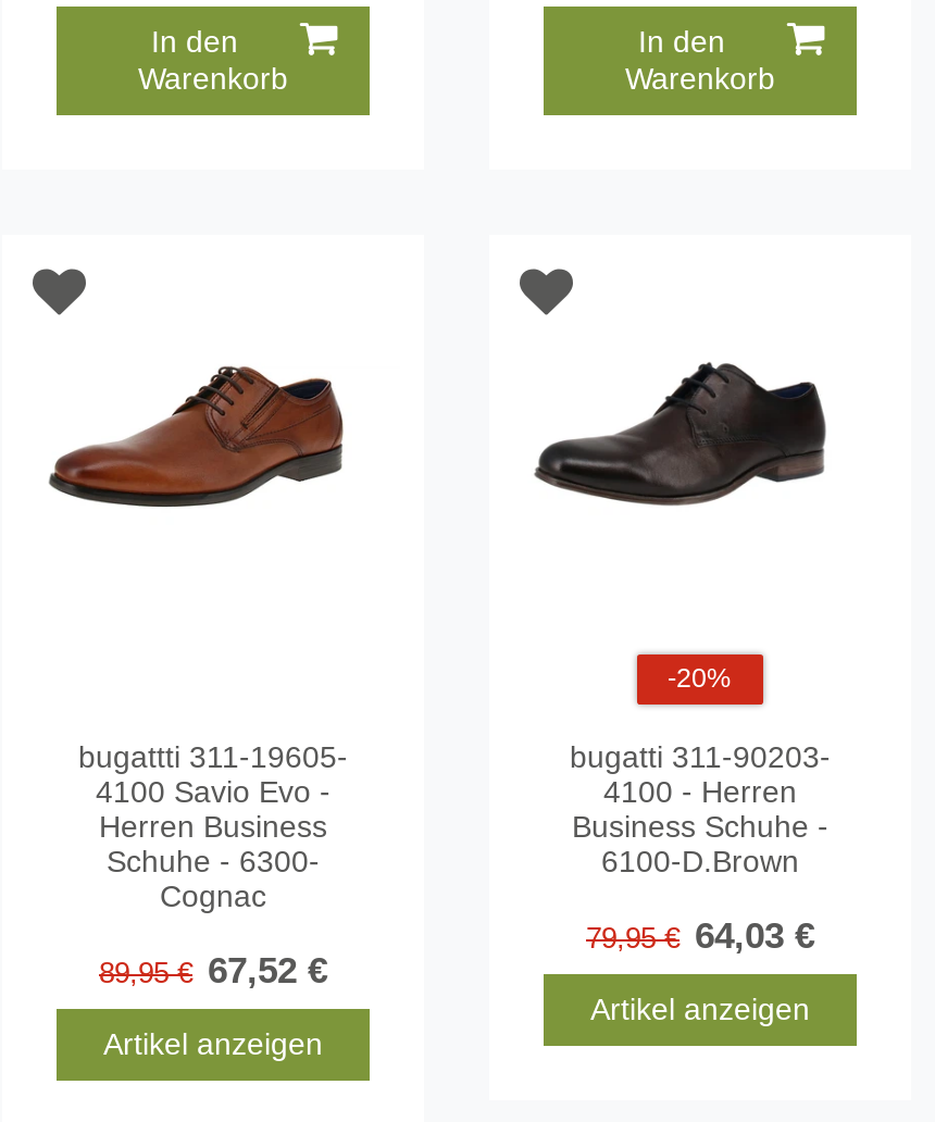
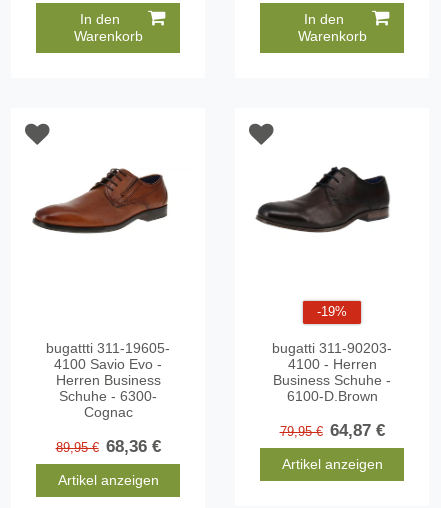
[668,663,733,694] -20% -> [317,305,347,319] -19%
[586,916,814,957] 79,95 € 64,03 € -> [279,421,384,440] 79,95 € 64,87 €
[99,950,327,992] 89,95 € 67,52 € -> [55,437,160,456] 89,95 € 68,36 €

